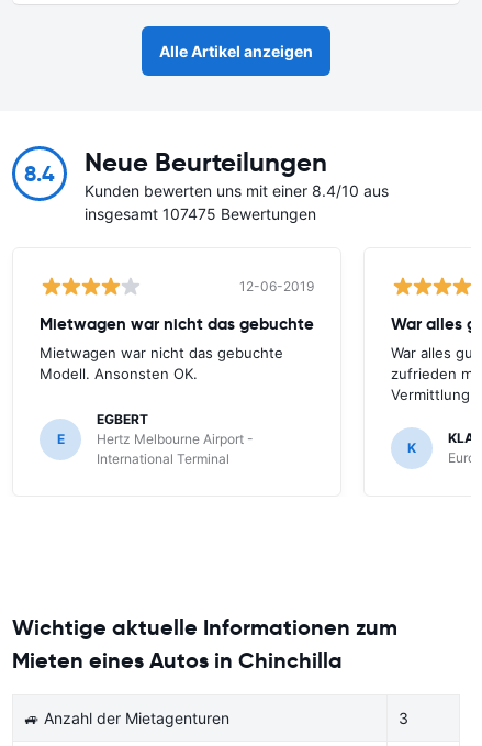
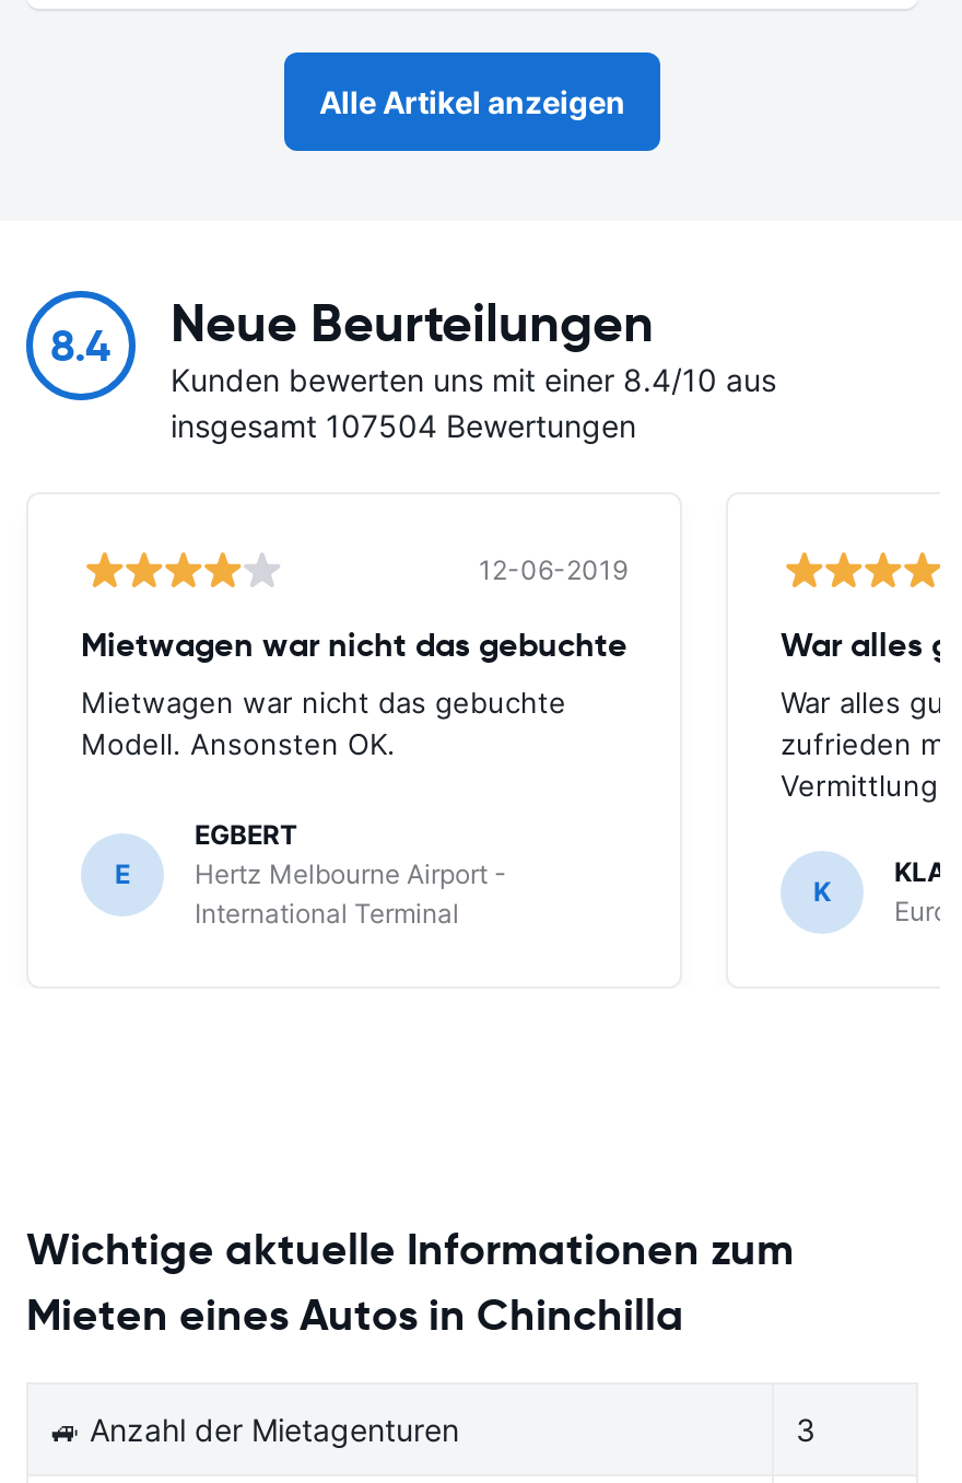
[85,204,316,223] insgesamt 107475 Bewertungen -> [171,407,636,444] insgesamt 107504 Bewertungen

